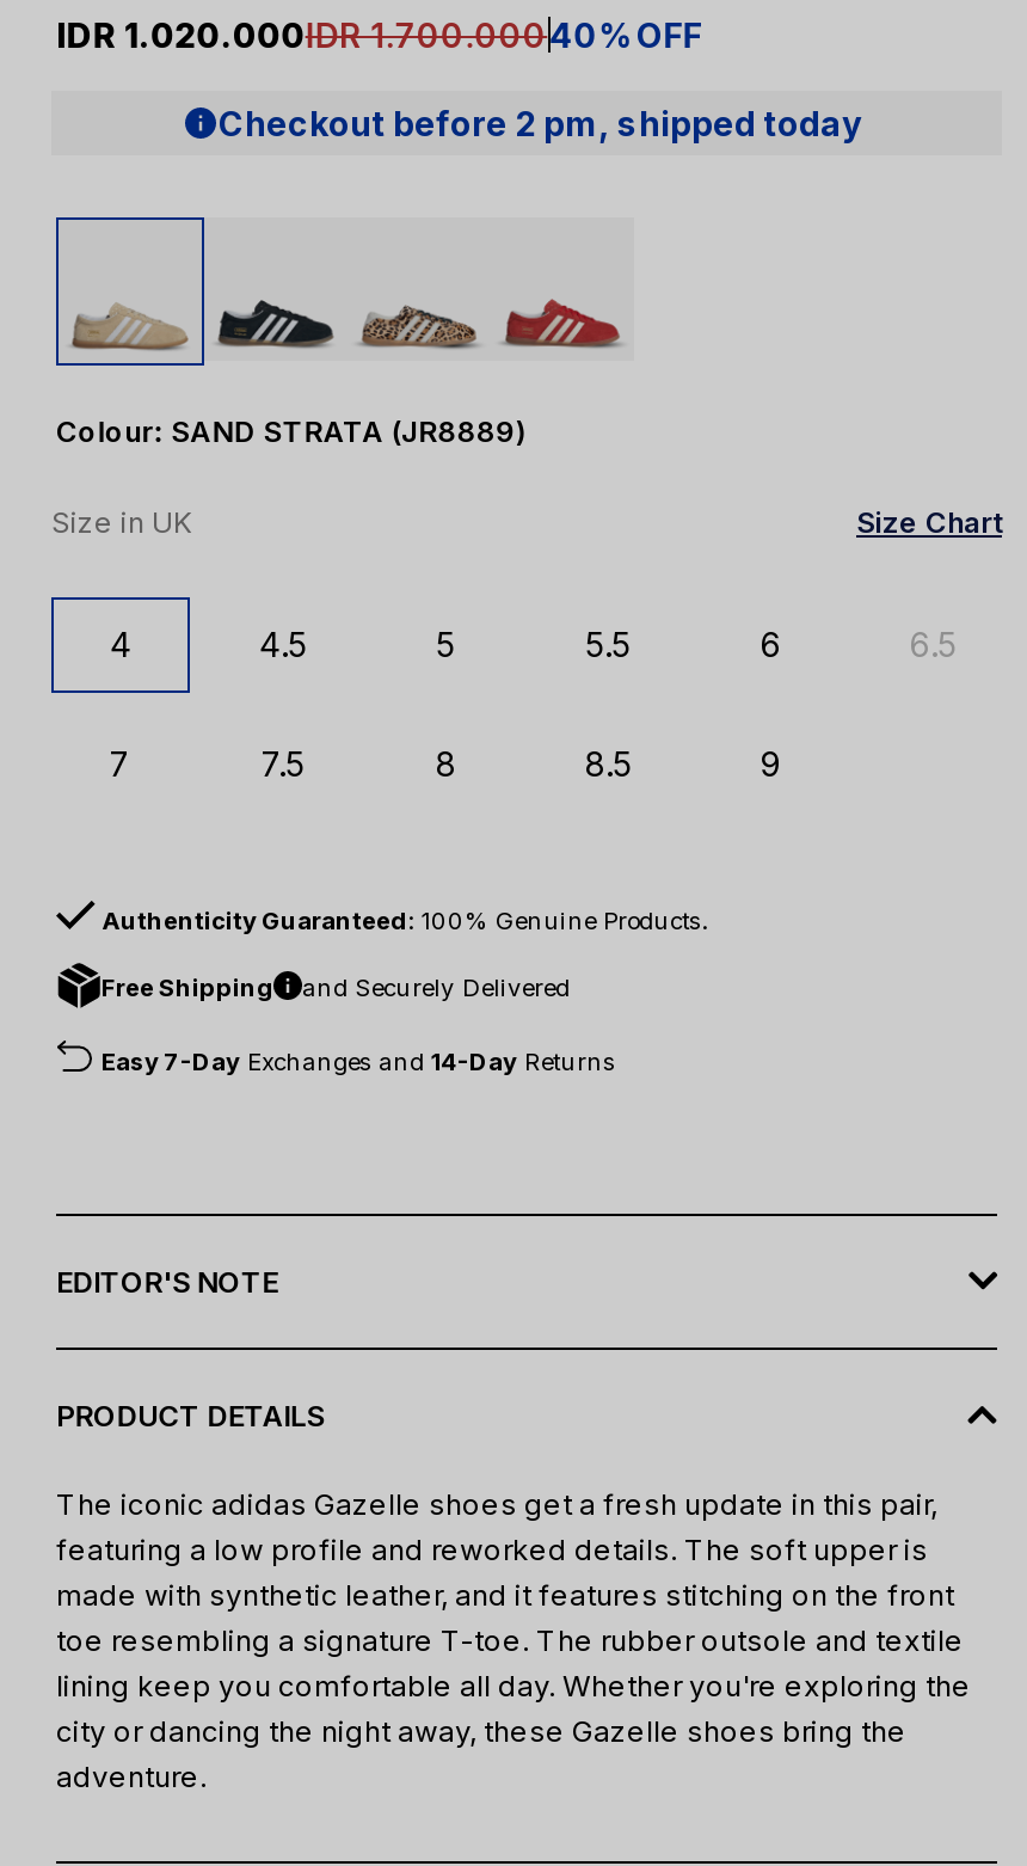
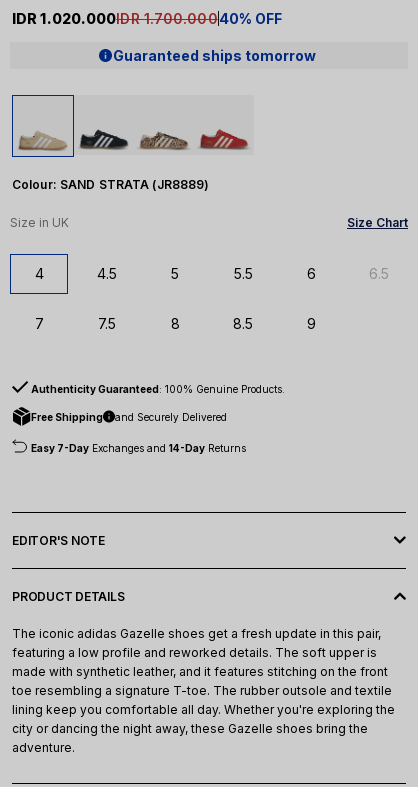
[219,103,861,143] Checkout before 2 pm, shipped today -> [113,47,316,64] Guaranteed ships tomorrow

